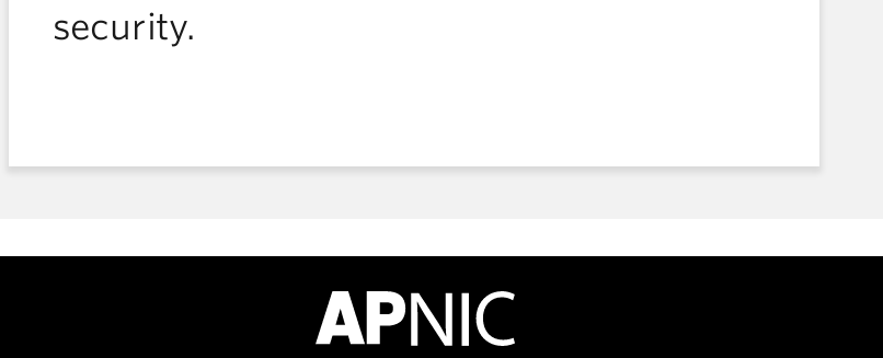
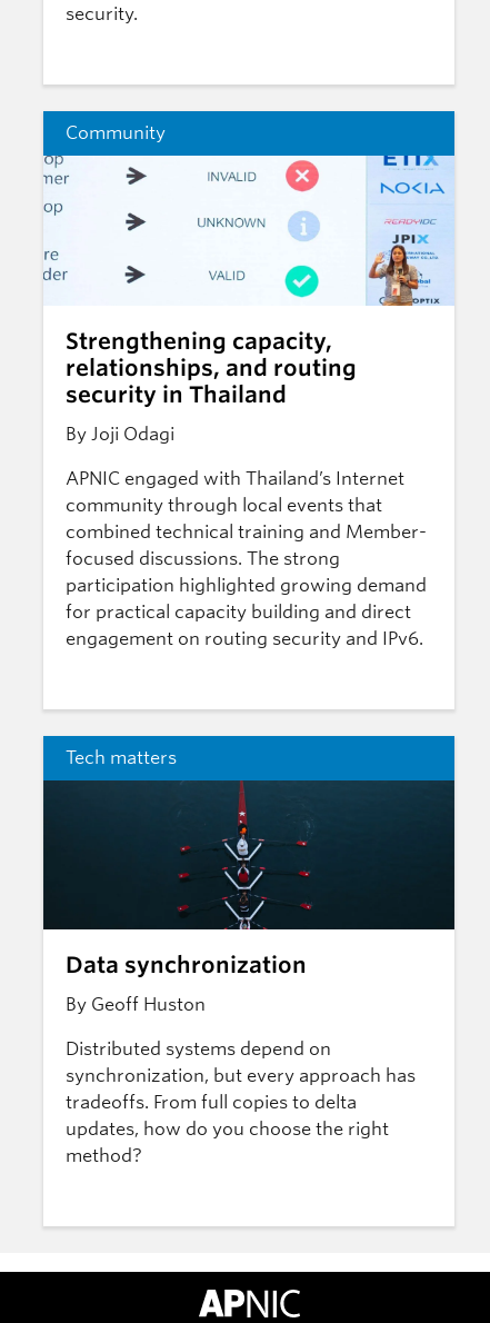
none -> [42,110,456,307] [image] | Community
none -> [42,735,456,931] [image] | Tech matters
none -> [66,328,427,649] Strengthening capacity, | relationships, and routing | security in Thailand | By Joji Odagi | APNIC engaged with Thailand’s Internet | community through local events that | combined technical training and Member- | focused discussions. The strong | participation highlighted growing demand | for practical capacity building and direct | engagement on routing security and IPv6.
none -> [66,952,416,1167] Data synchronization | By Geoff Huston | Distributed systems depend on | synchronization, but every approach has | tradeoffs. From full copies to delta | updates, how do you choose the right | method?

